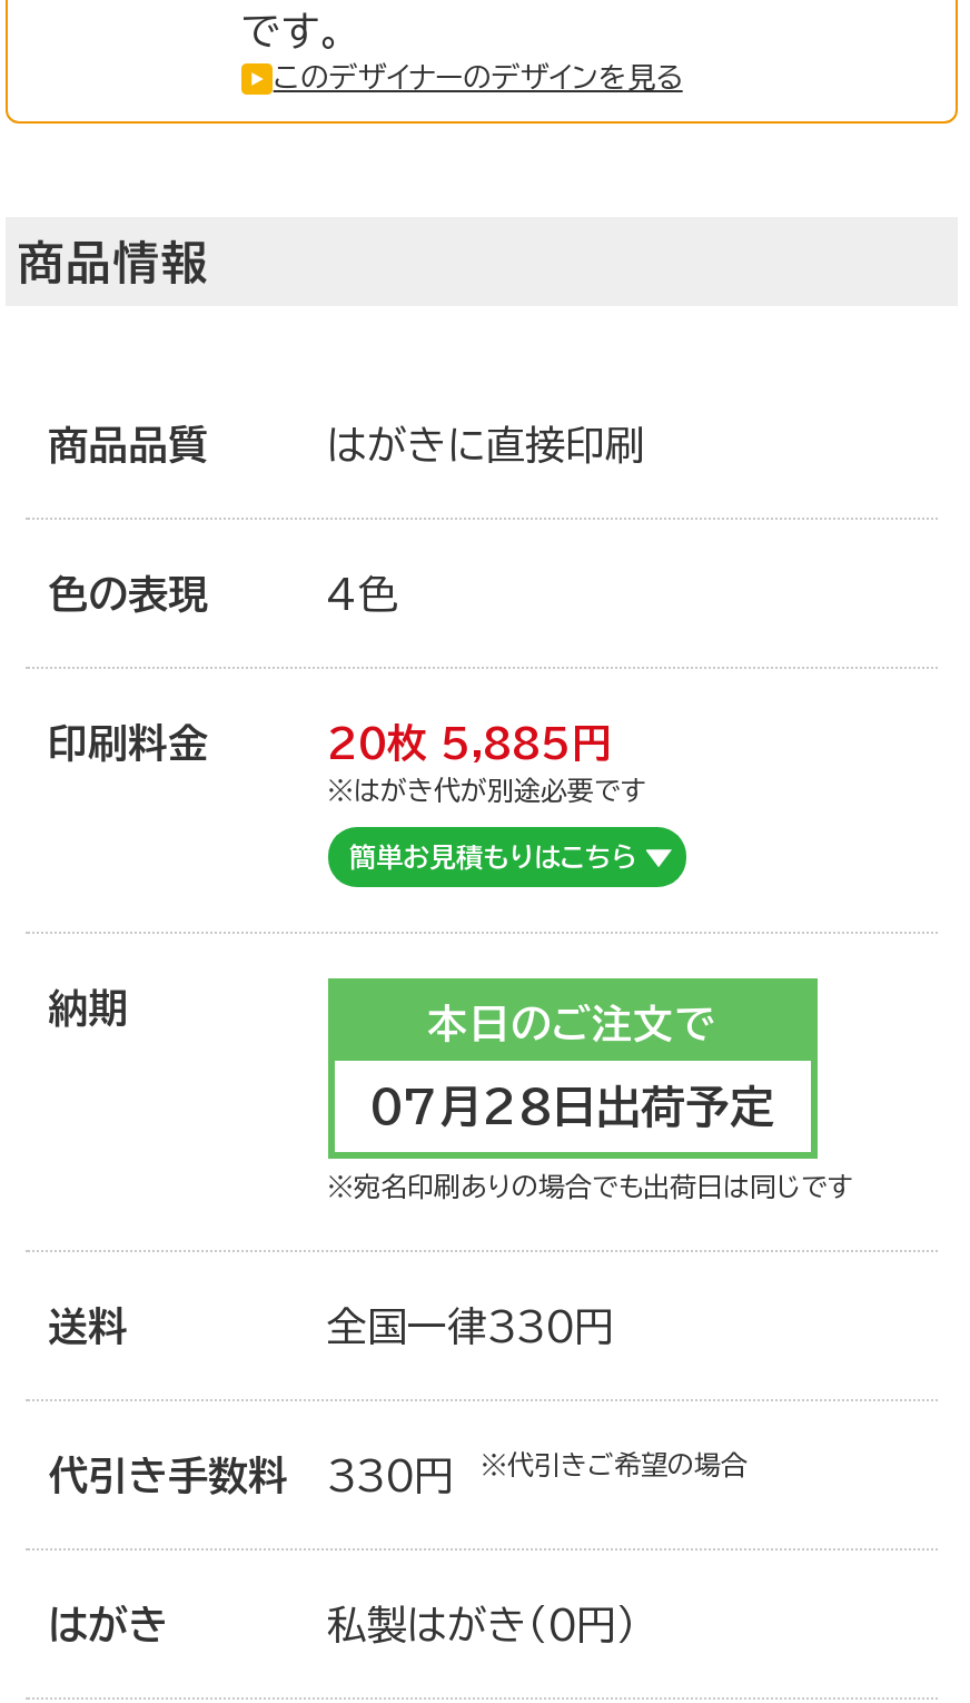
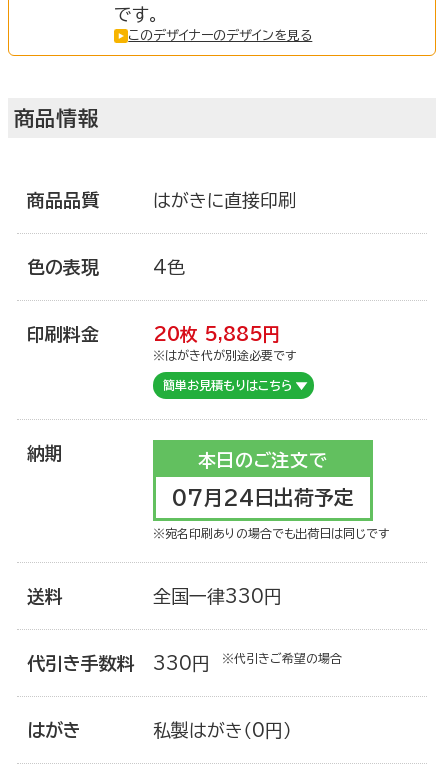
[369,1083,774,1128] 07月28日出荷予定 -> [171,487,353,507] 07月24日出荷予定

